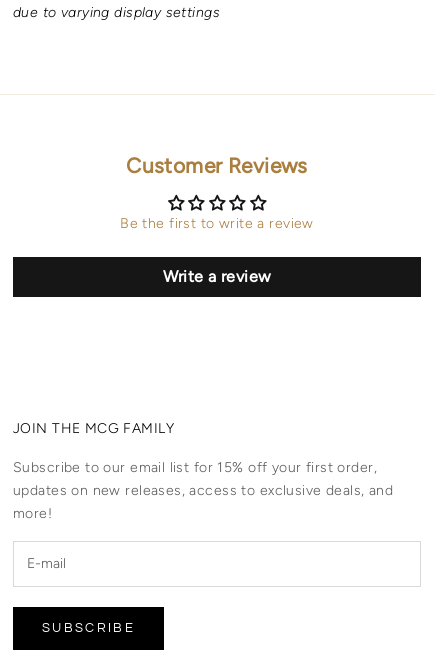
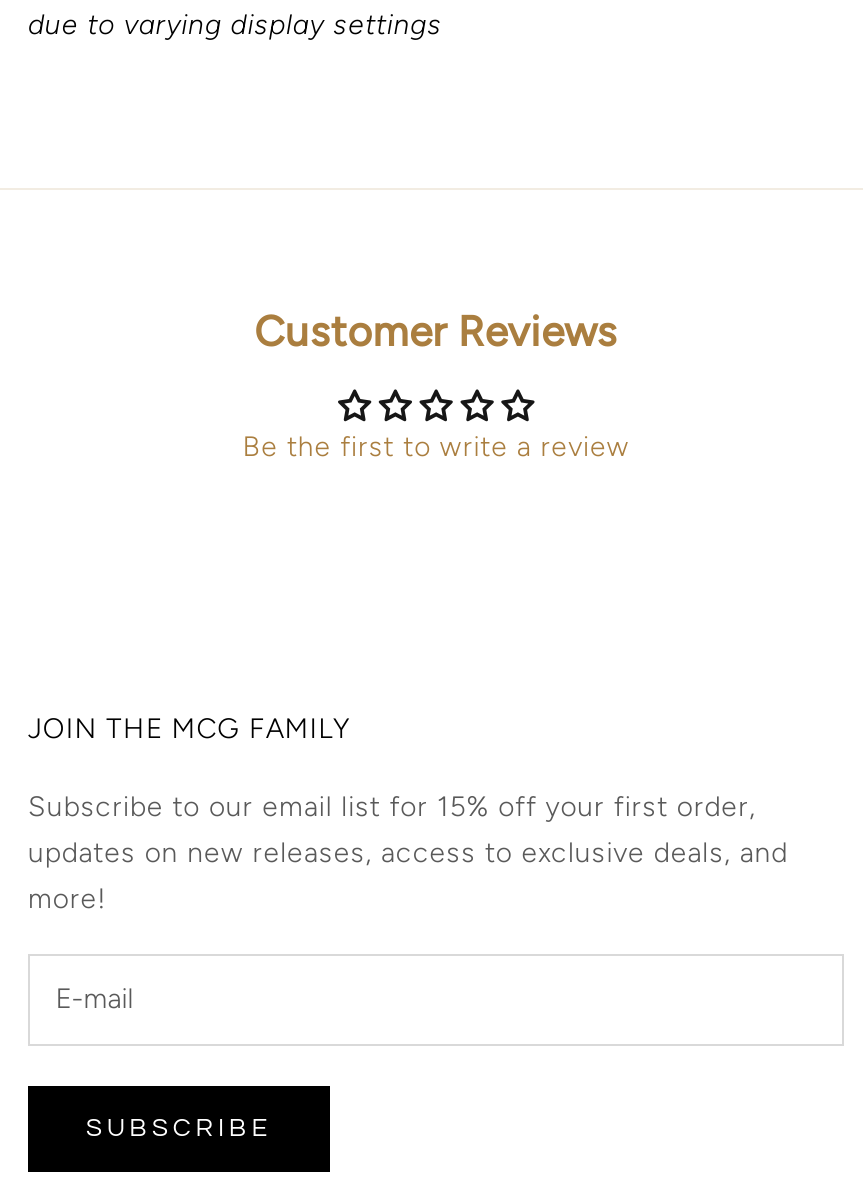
[162,267,271,286] Write a review -> none

